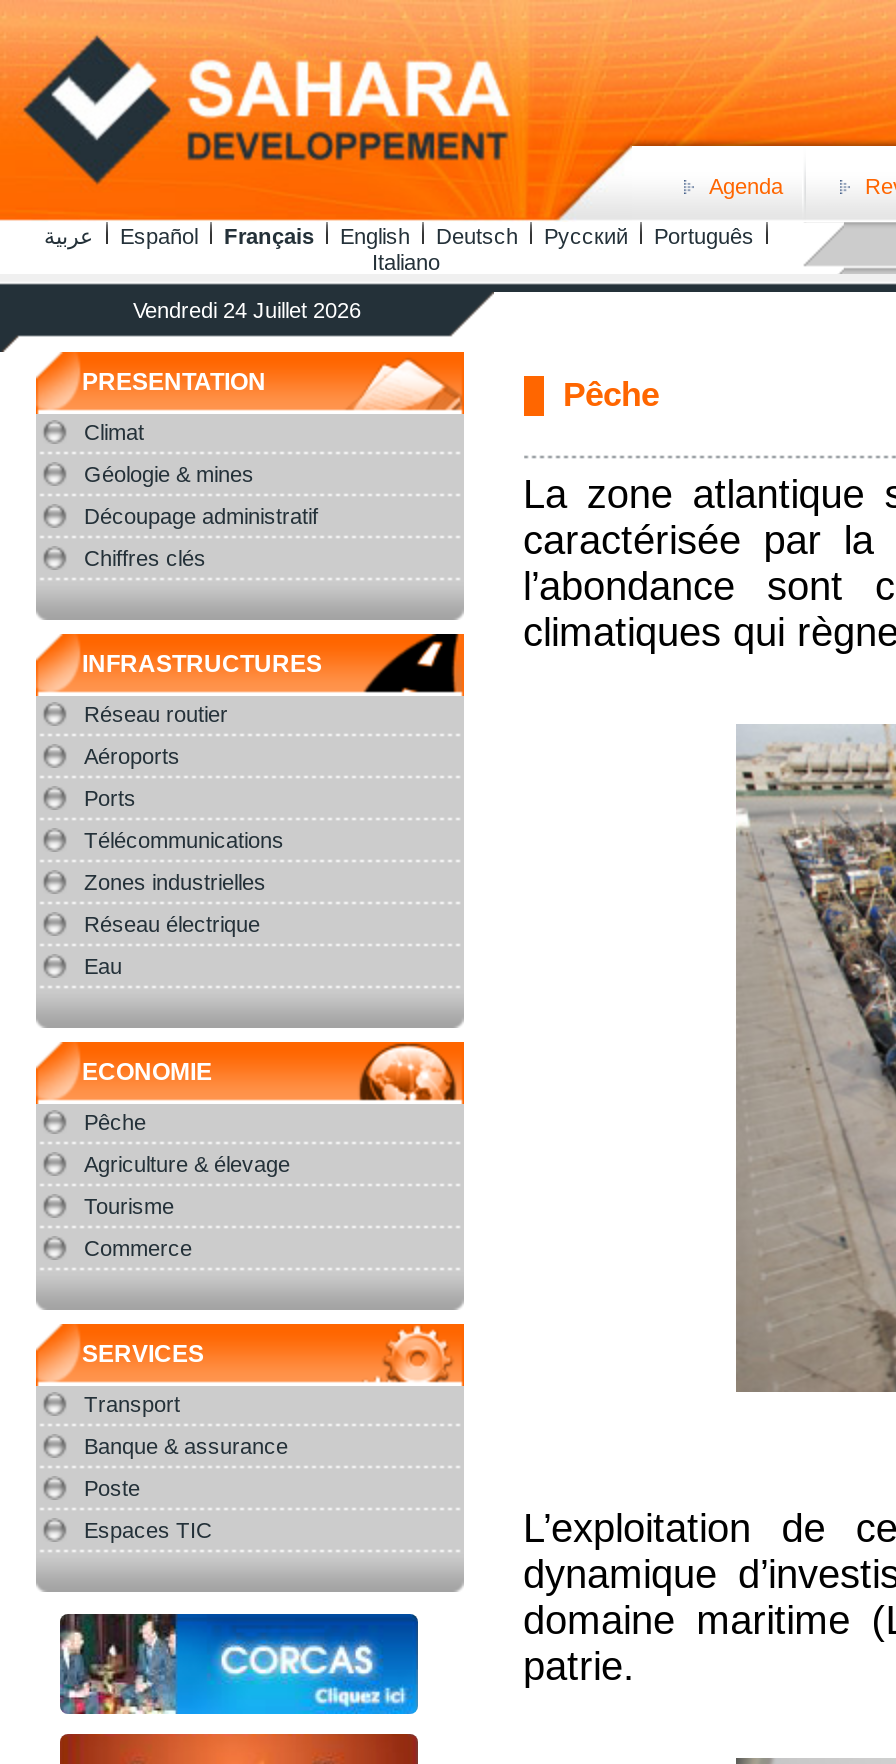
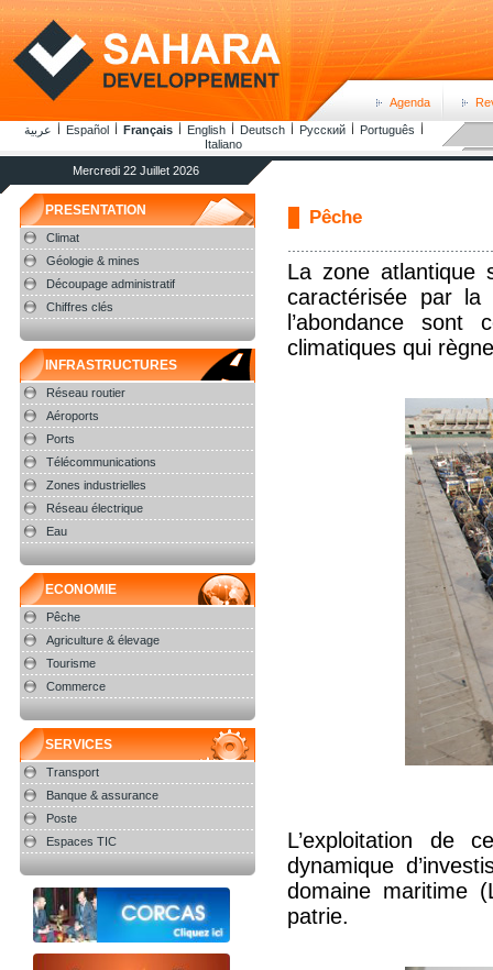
[133,298,361,322] Vendredi 24 Juillet 2026 -> [73,164,199,177] Mercredi 22 Juillet 2026

